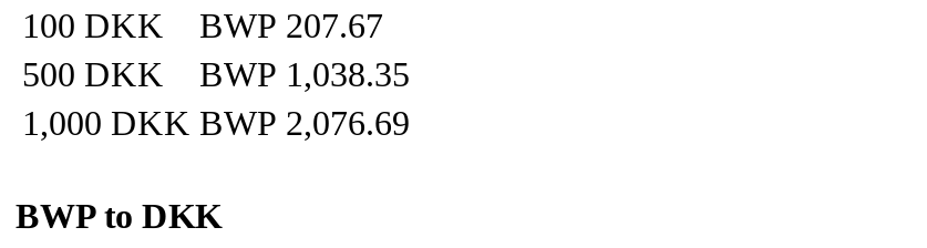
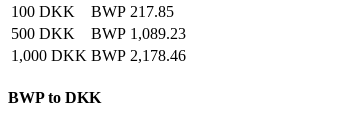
[22,6,383,44] 100 DKK BWP 207.67 -> [11,3,174,20] 100 DKK BWP 217.85
[22,55,410,92] 500 DKK BWP 1,038.35 -> [11,25,186,42] 500 DKK BWP 1,089.23
[22,103,410,141] 1,000 DKK BWP 2,076.69 -> [11,47,186,64] 1,000 DKK BWP 2,178.46

